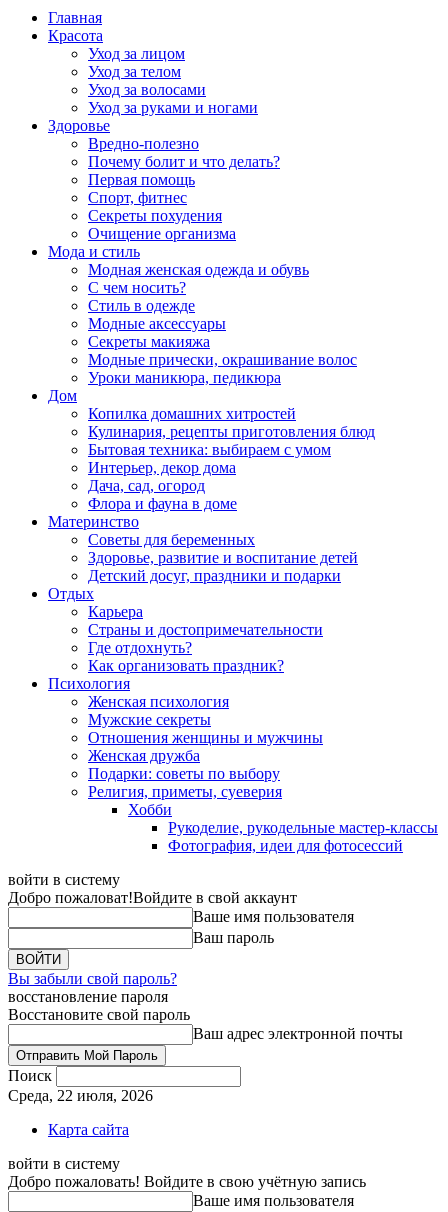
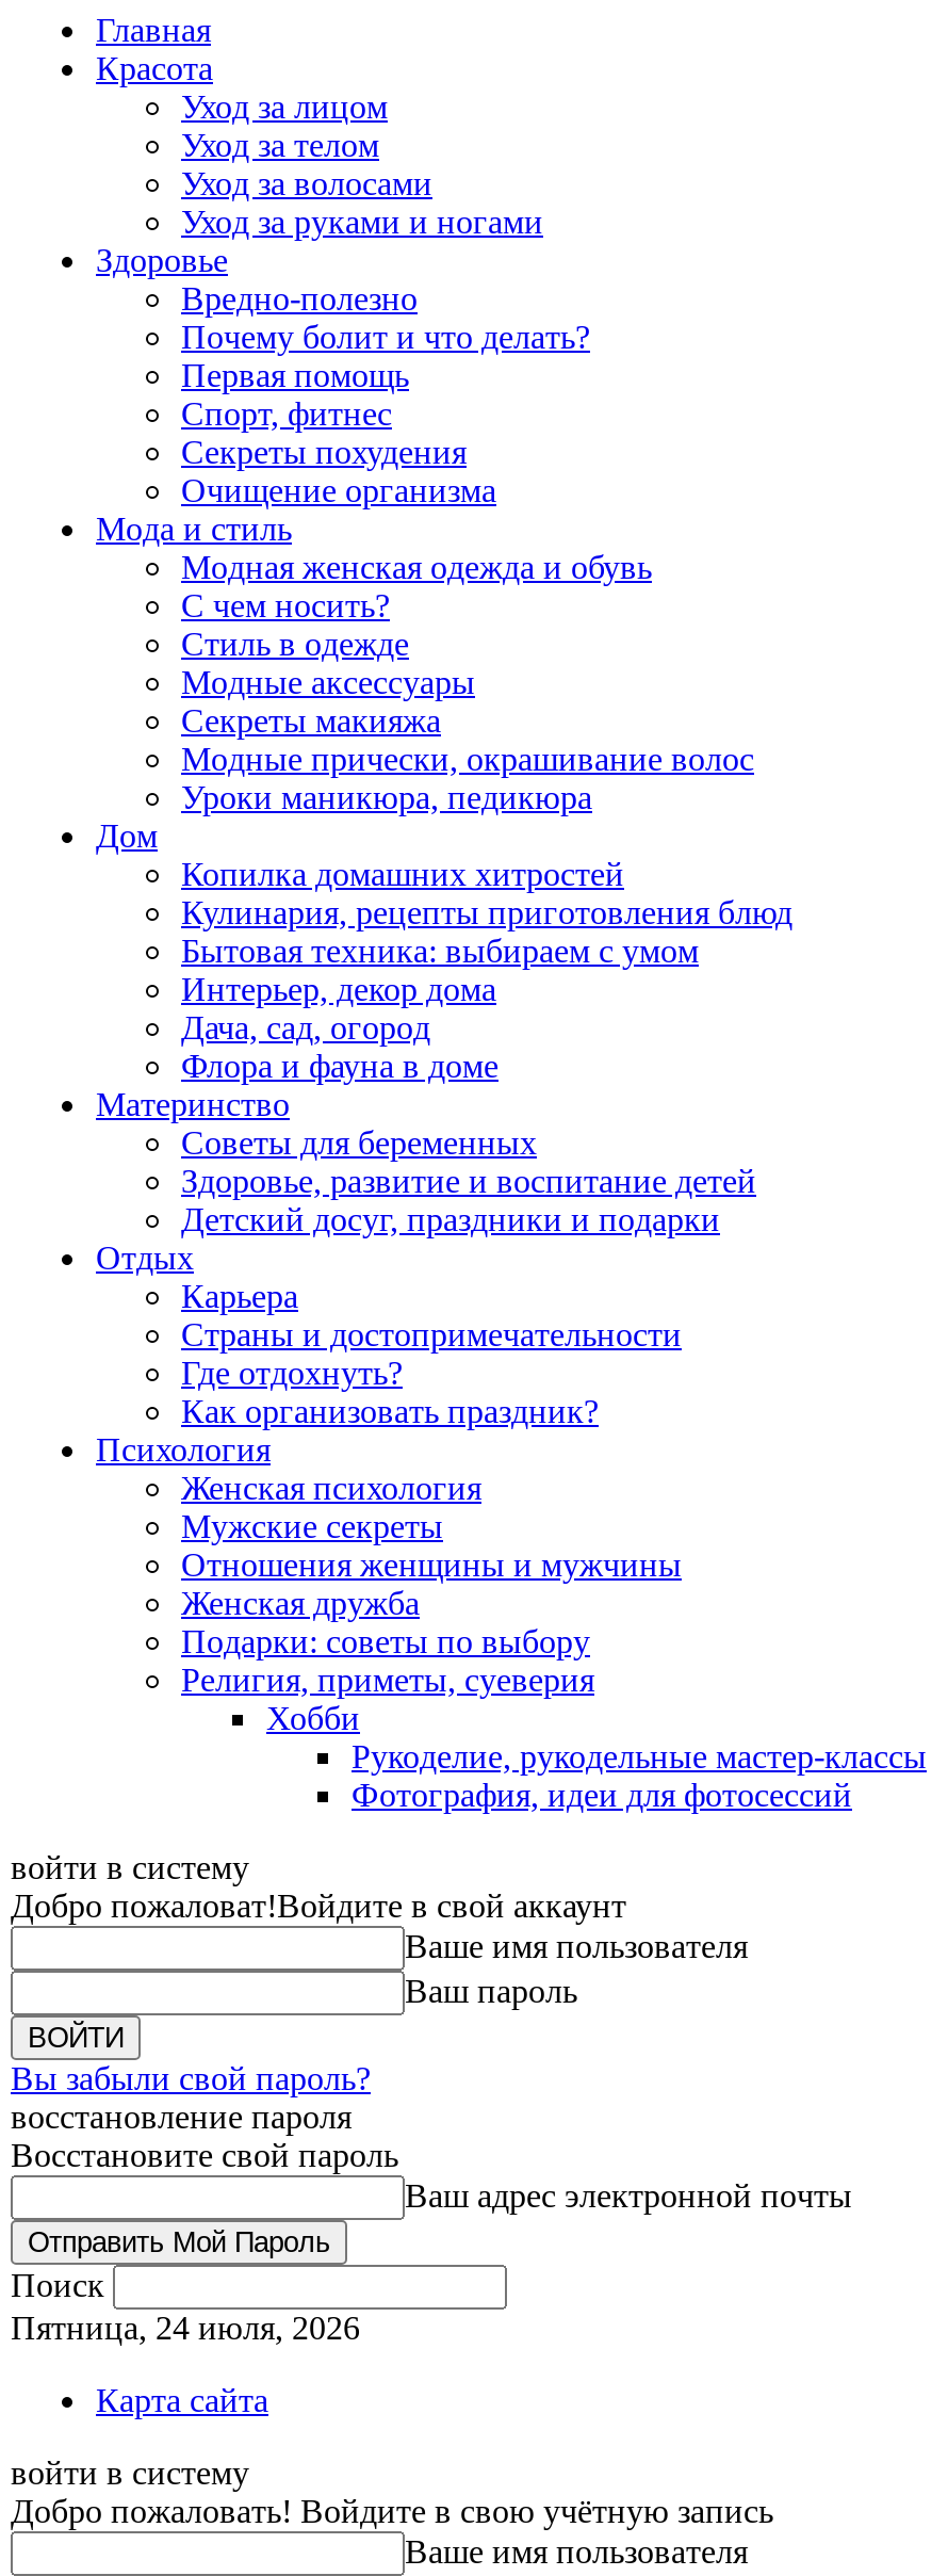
[8,1087,153,1104] Среда, 22 июля, 2026 -> [11,2310,360,2346] Пятница, 24 июля, 2026

